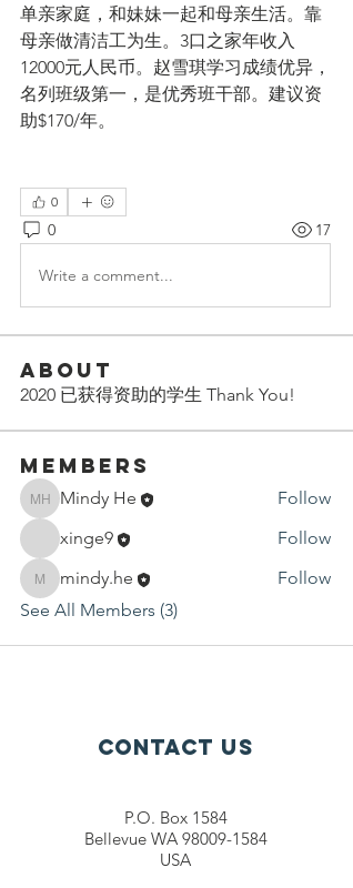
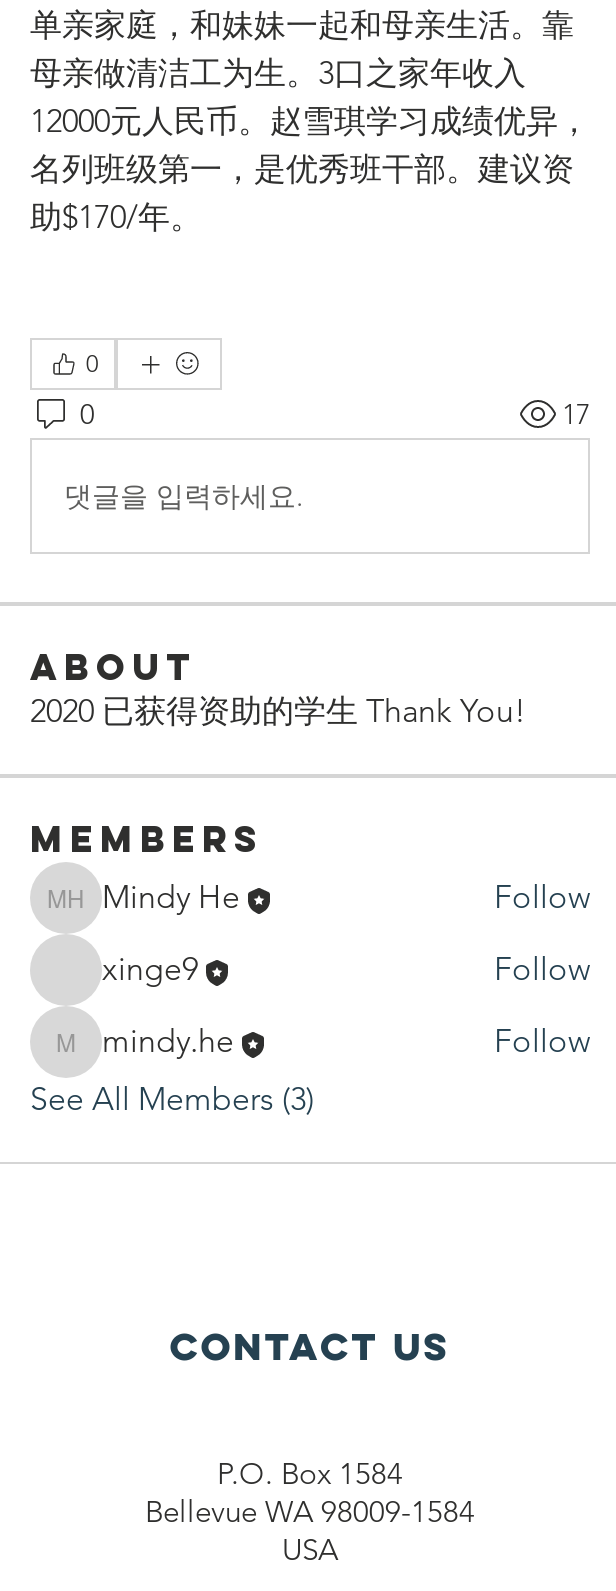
[39,265,173,285] Write a comment... -> [64,478,304,514] 댓글을 입력하세요.

